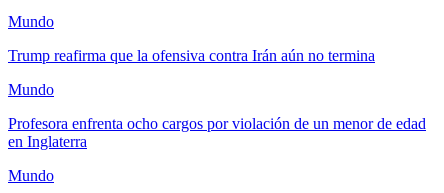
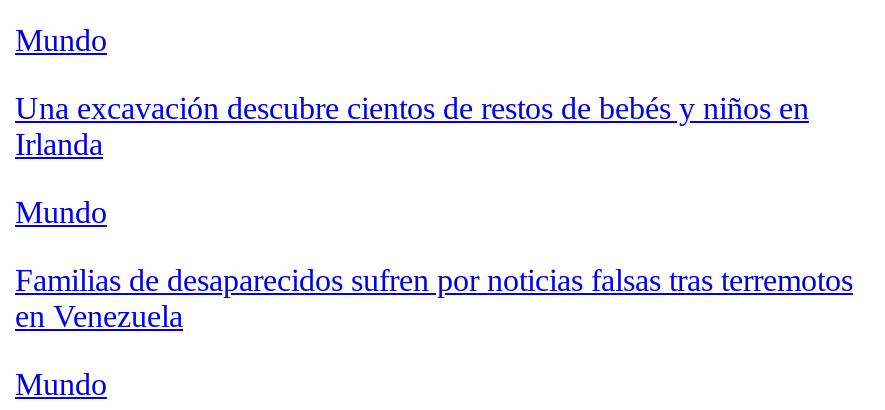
[8,47,375,64] Trump reafirma que la ofensiva contra Irán aún no termina -> [15,91,809,161] Una excavación descubre cientos de restos de bebés y niños en | Irlanda
[8,115,426,150] Profesora enfrenta ocho cargos por violación de un menor de edad | en Inglaterra -> [15,263,853,333] Familias de desaparecidos sufren por noticias falsas tras terremotos | en Venezuela

